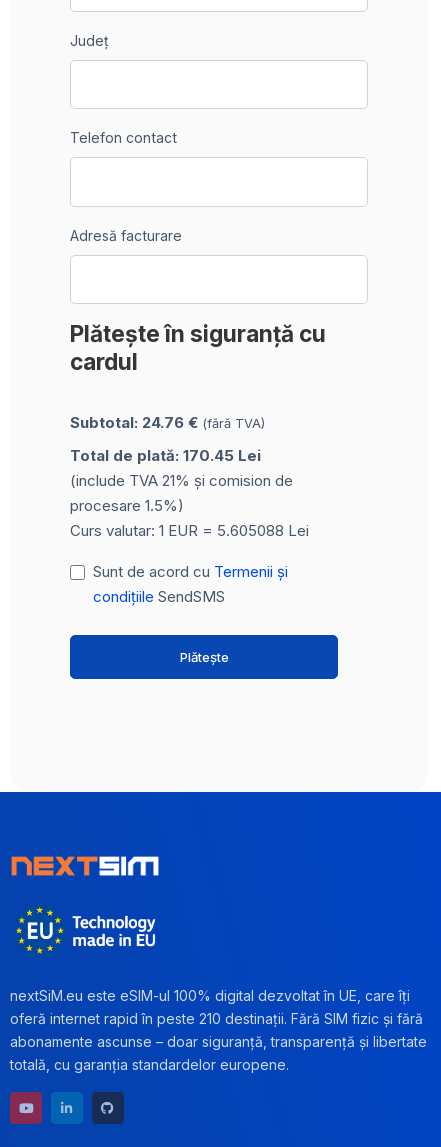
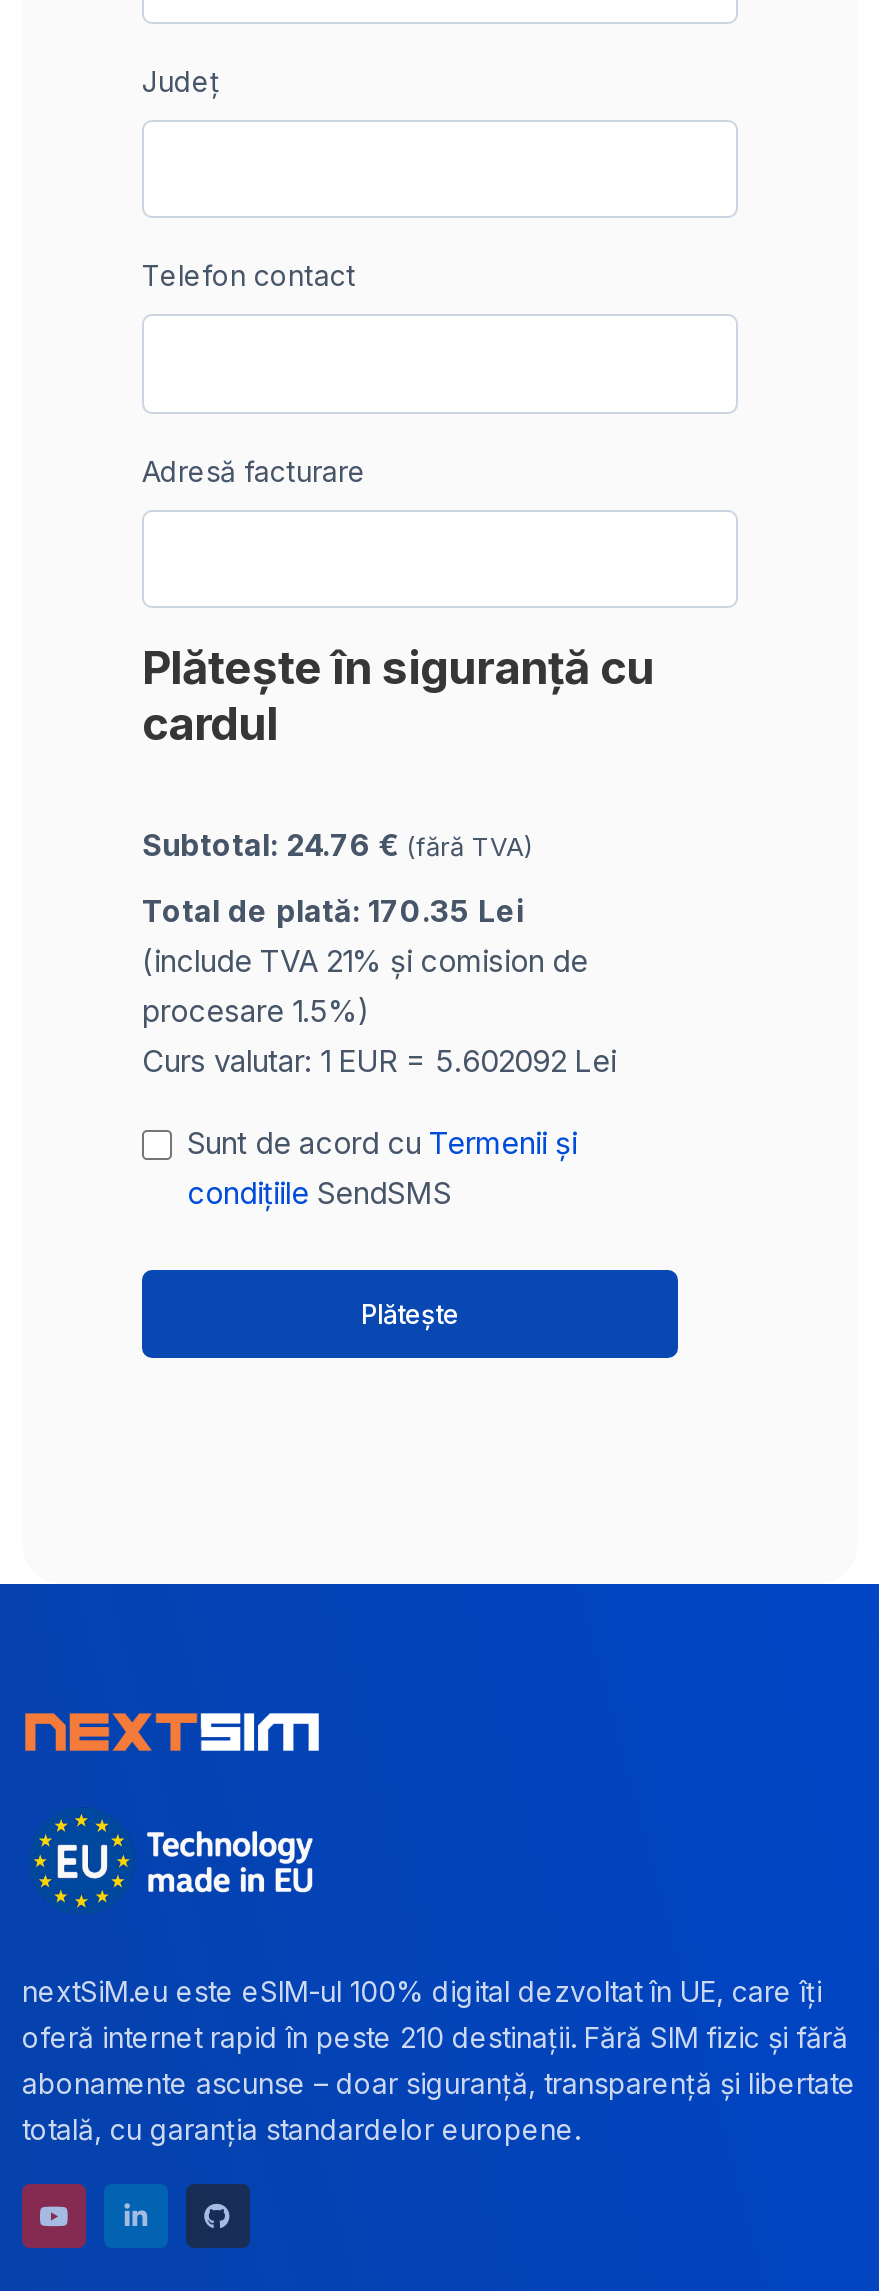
[70,446,261,465] Total de plată: 170.45 Lei -> [142,893,524,931] Total de plată: 170.35 Lei
[70,521,309,540] Curs valutar: 1 EUR = 5.605088 Lei -> [142,1043,616,1081] Curs valutar: 1 EUR = 5.602092 Lei

